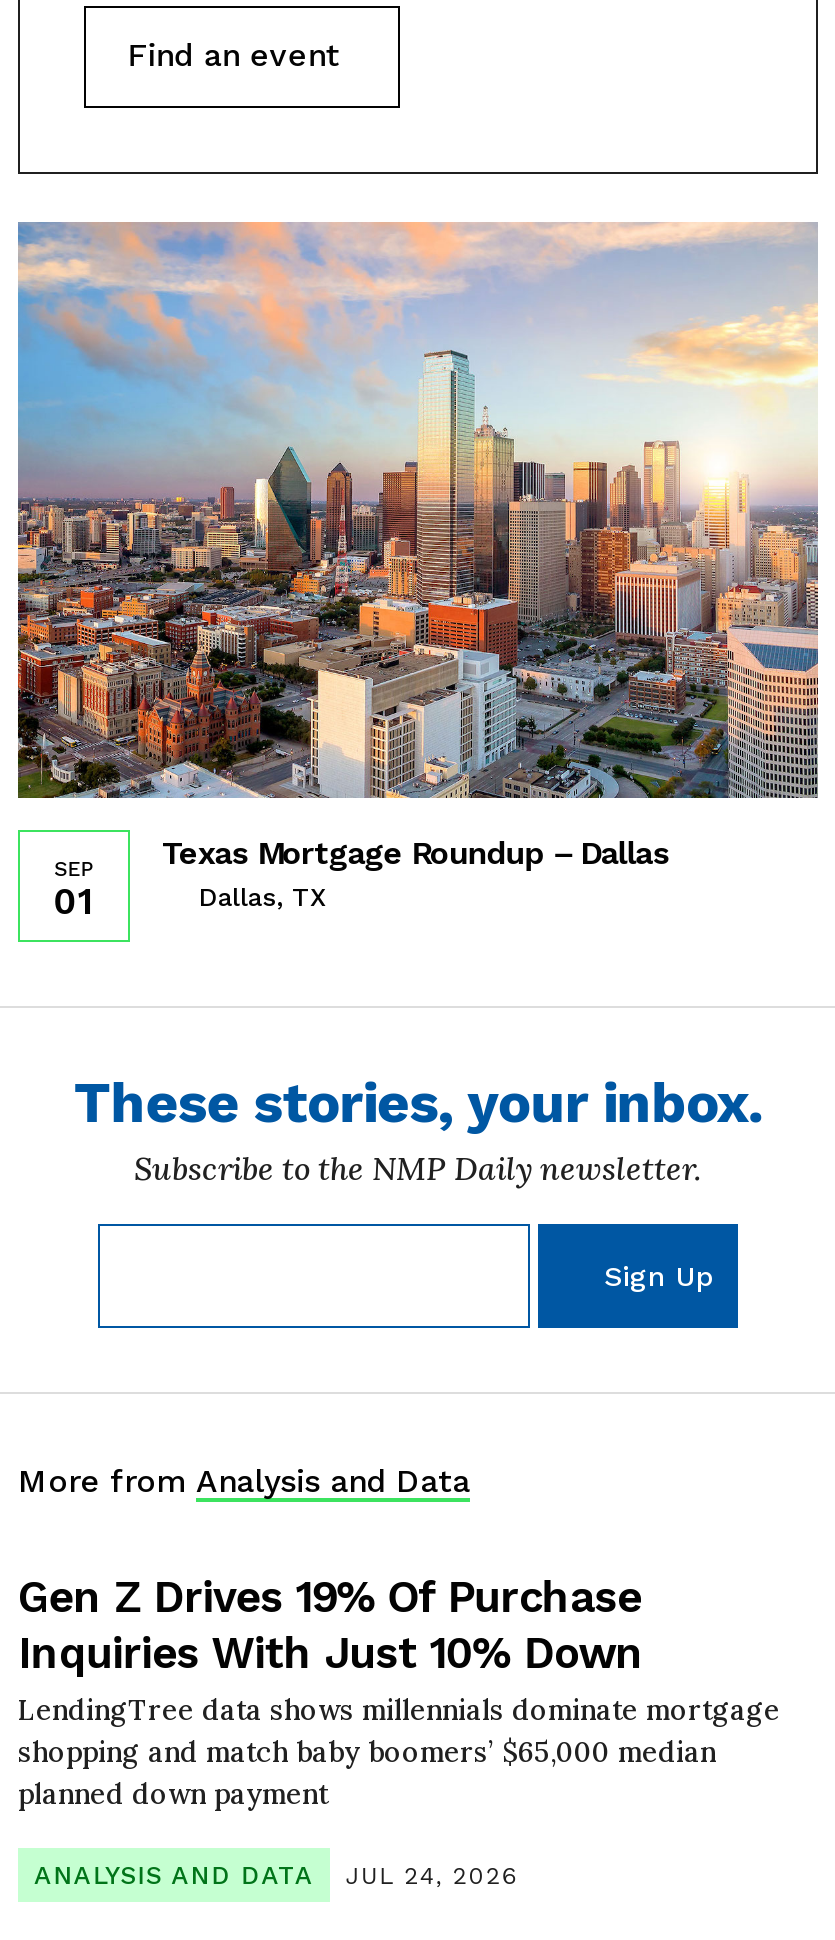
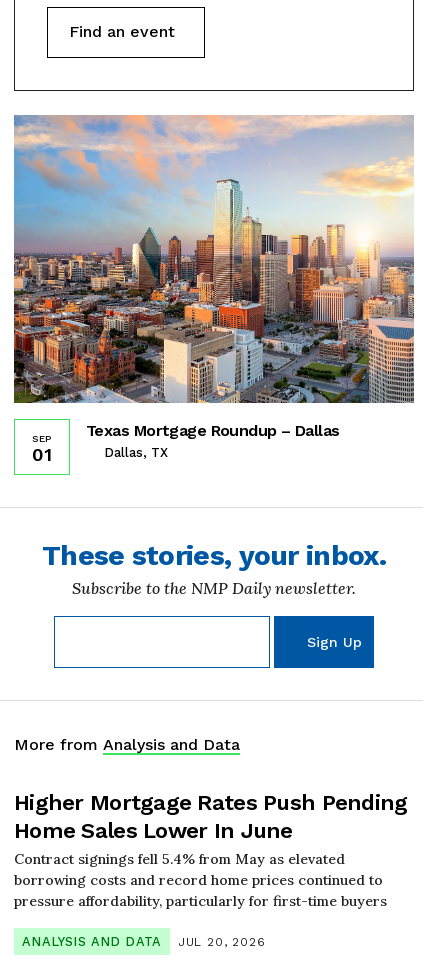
[18,1573,780,1813] Gen Z Drives 19% Of Purchase | Inquiries With Just 10% Down | LendingTree data shows millennials dominate mortgage | shopping and match baby boomers’ $65,000 median | planned down payment -> [14,790,407,910] Higher Mortgage Rates Push Pending | Home Sales Lower In June | Contract signings fell 5.4% from May as elevated | borrowing costs and record home prices continued to | pressure affordability, particularly for first-time buyers
[34,1861,519,1891] ANALYSIS AND DATA JUL 24, 2026 -> [22,934,265,949] ANALYSIS AND DATA JUL 20, 2026

